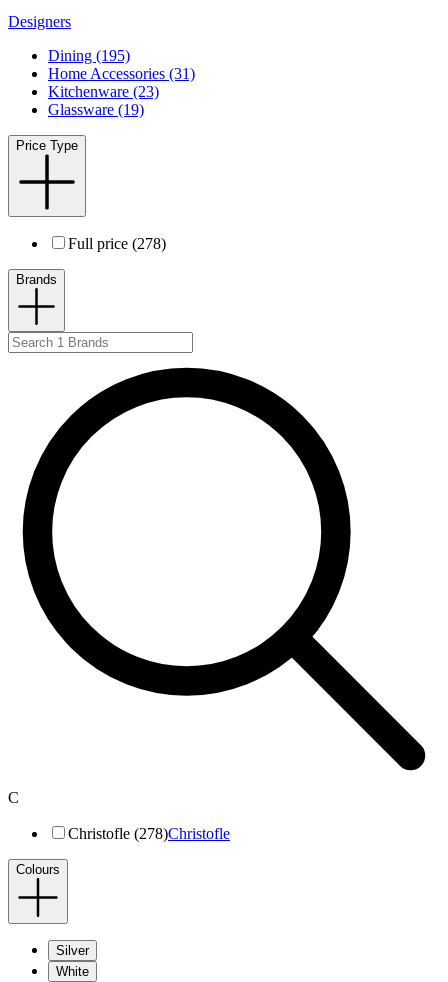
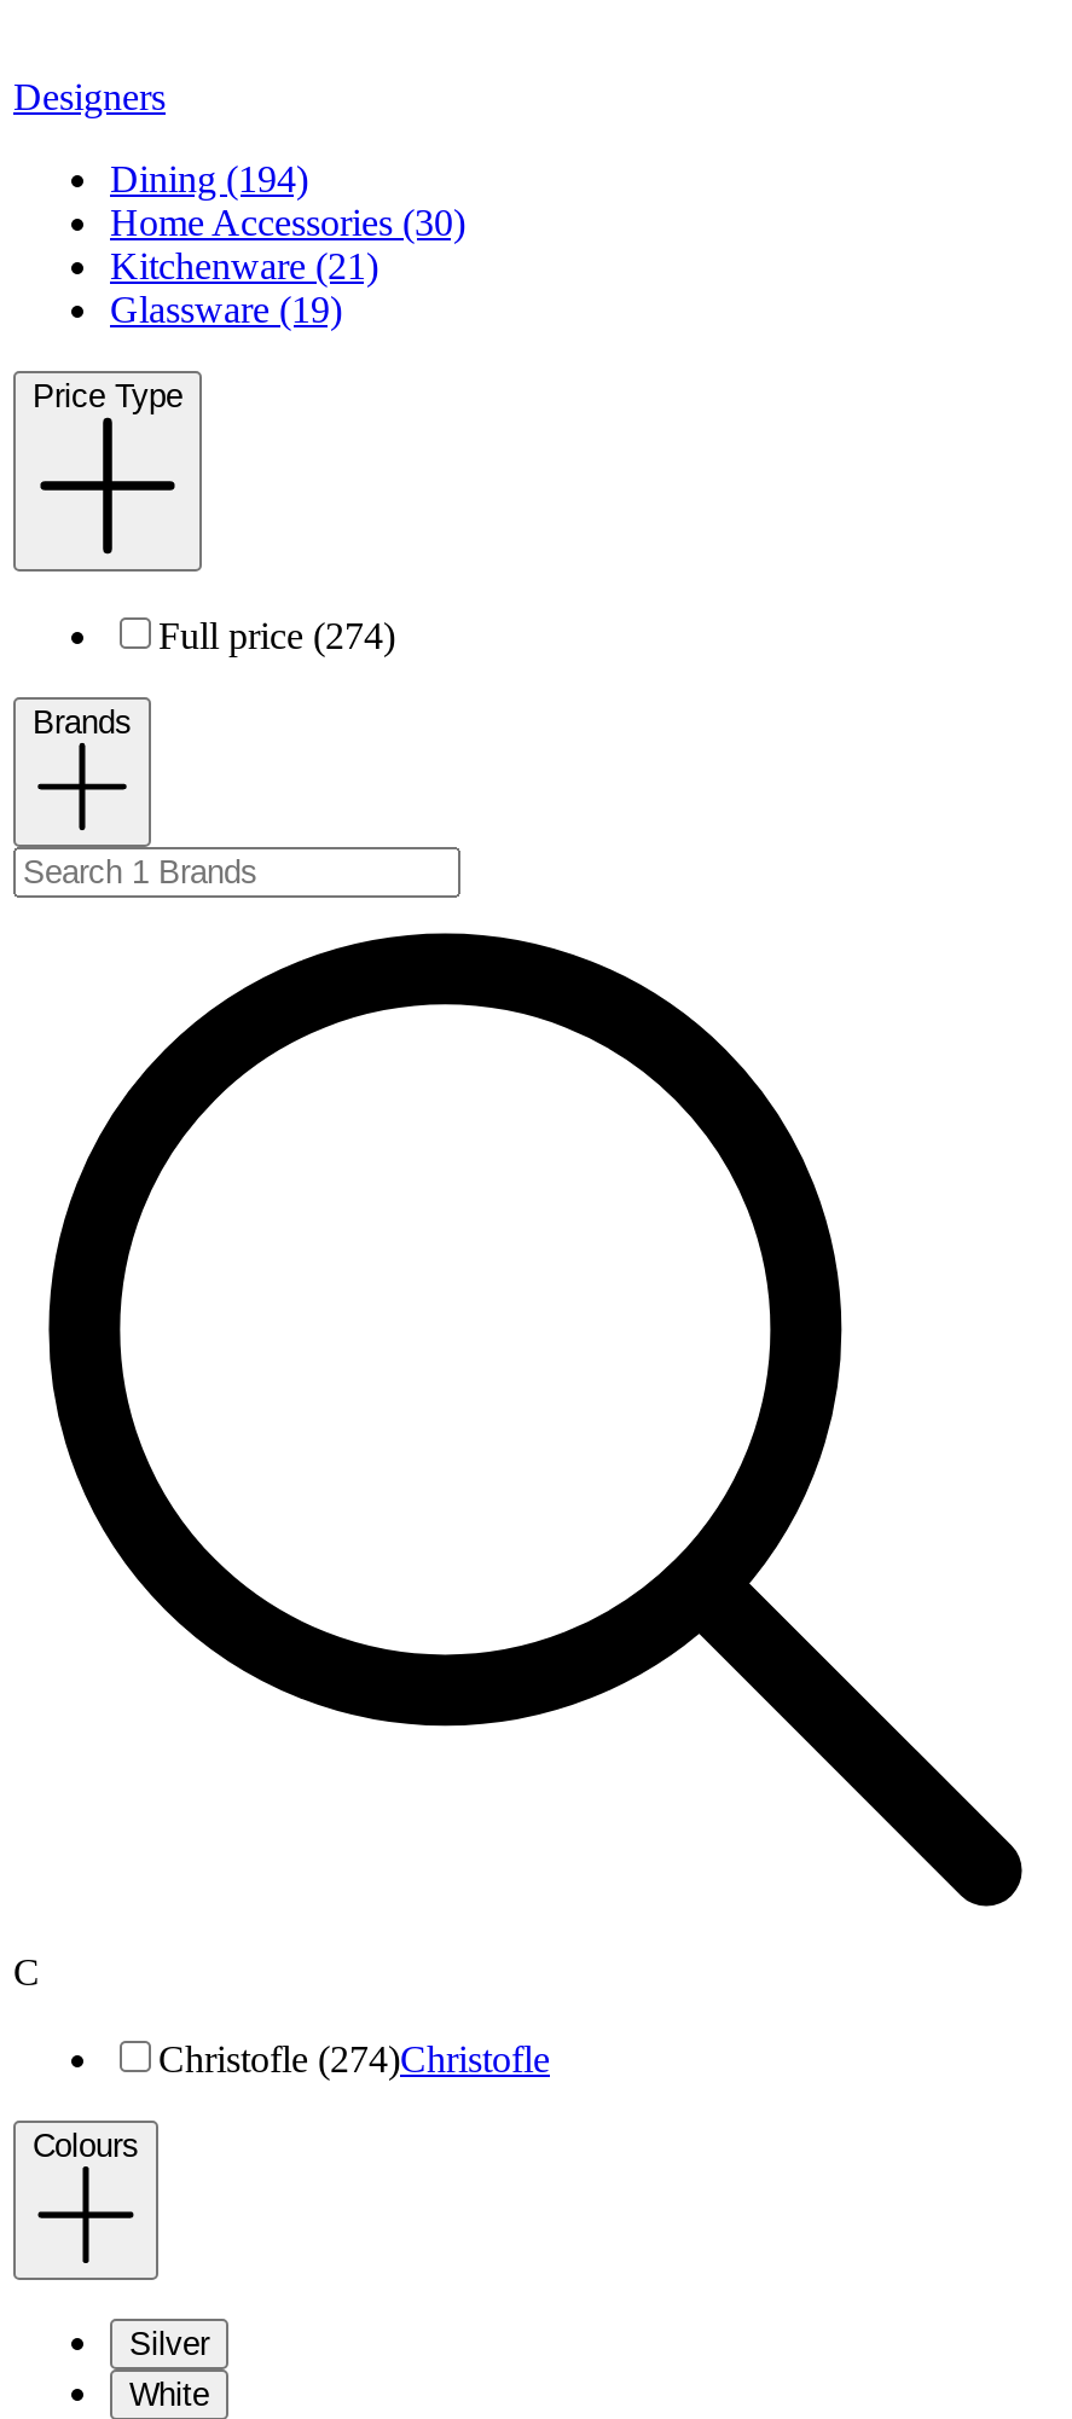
[48,47,130,64] Dining (195) -> [110,159,308,200] Dining (194)
[48,65,195,82] Home Accessories (31) -> [110,203,465,244] Home Accessories (30)
[48,83,159,100] Kitchenware (23) -> [110,246,378,287] Kitchenware (21)
[68,235,166,252] Full price (278) -> [158,614,395,655] Full price (274)
[68,825,230,842] Christofle (278)Christofle -> [158,2039,550,2080] Christofle (274)Christofle

